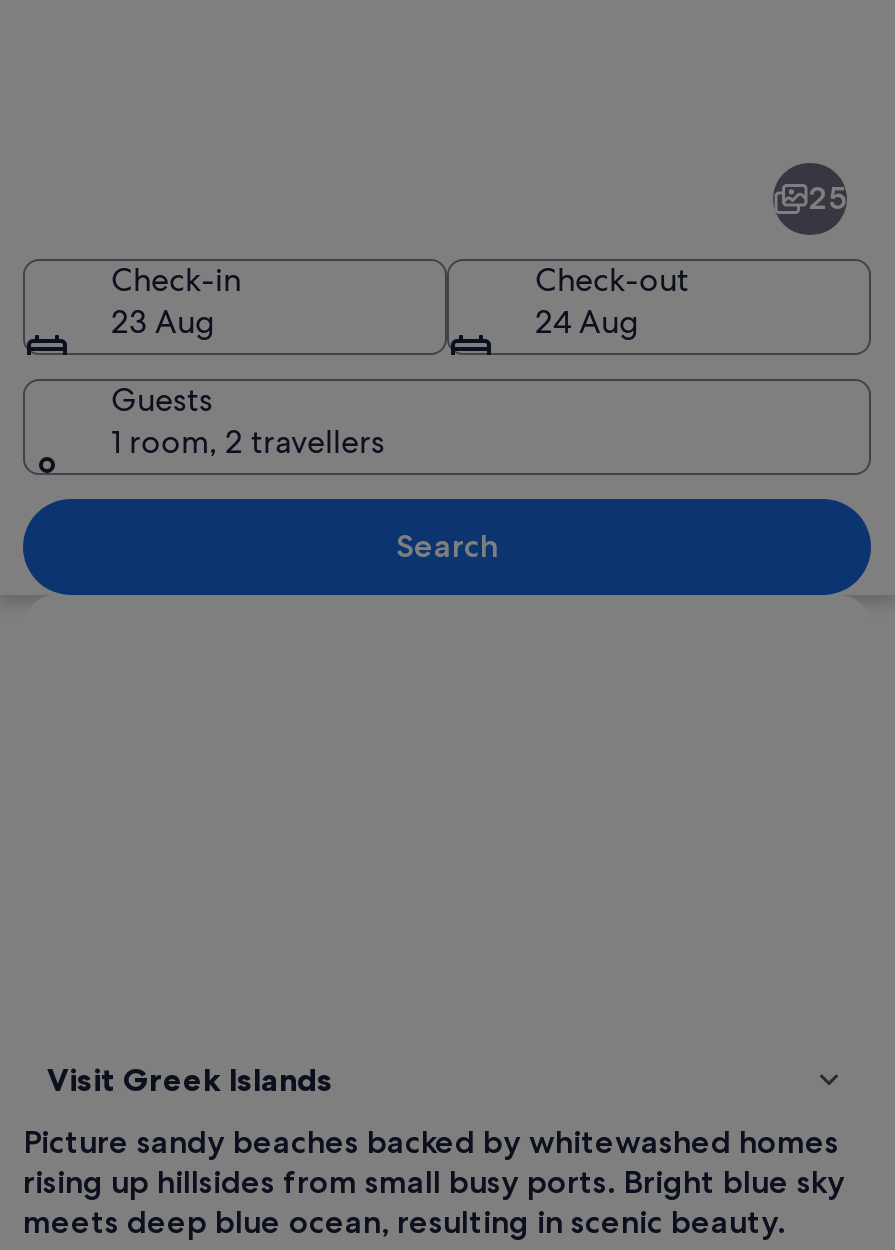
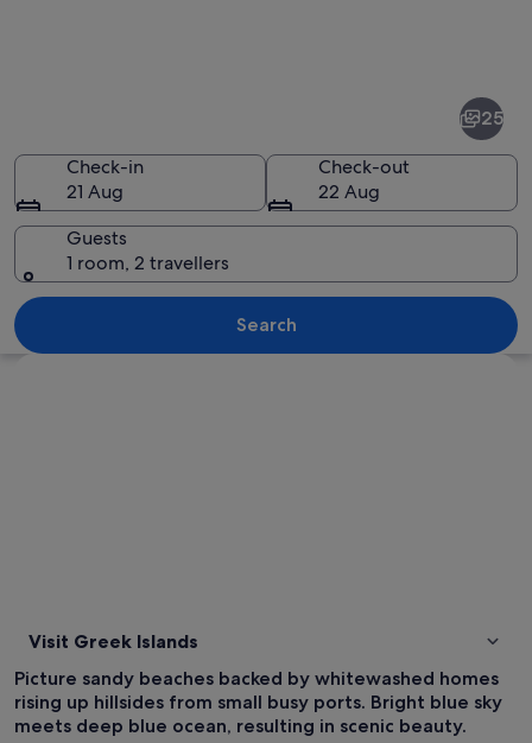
[111,300,215,342] 23 Aug -> [66,179,123,204] 21 Aug
[535,300,639,342] 24 Aug -> [318,179,380,204] 22 Aug

